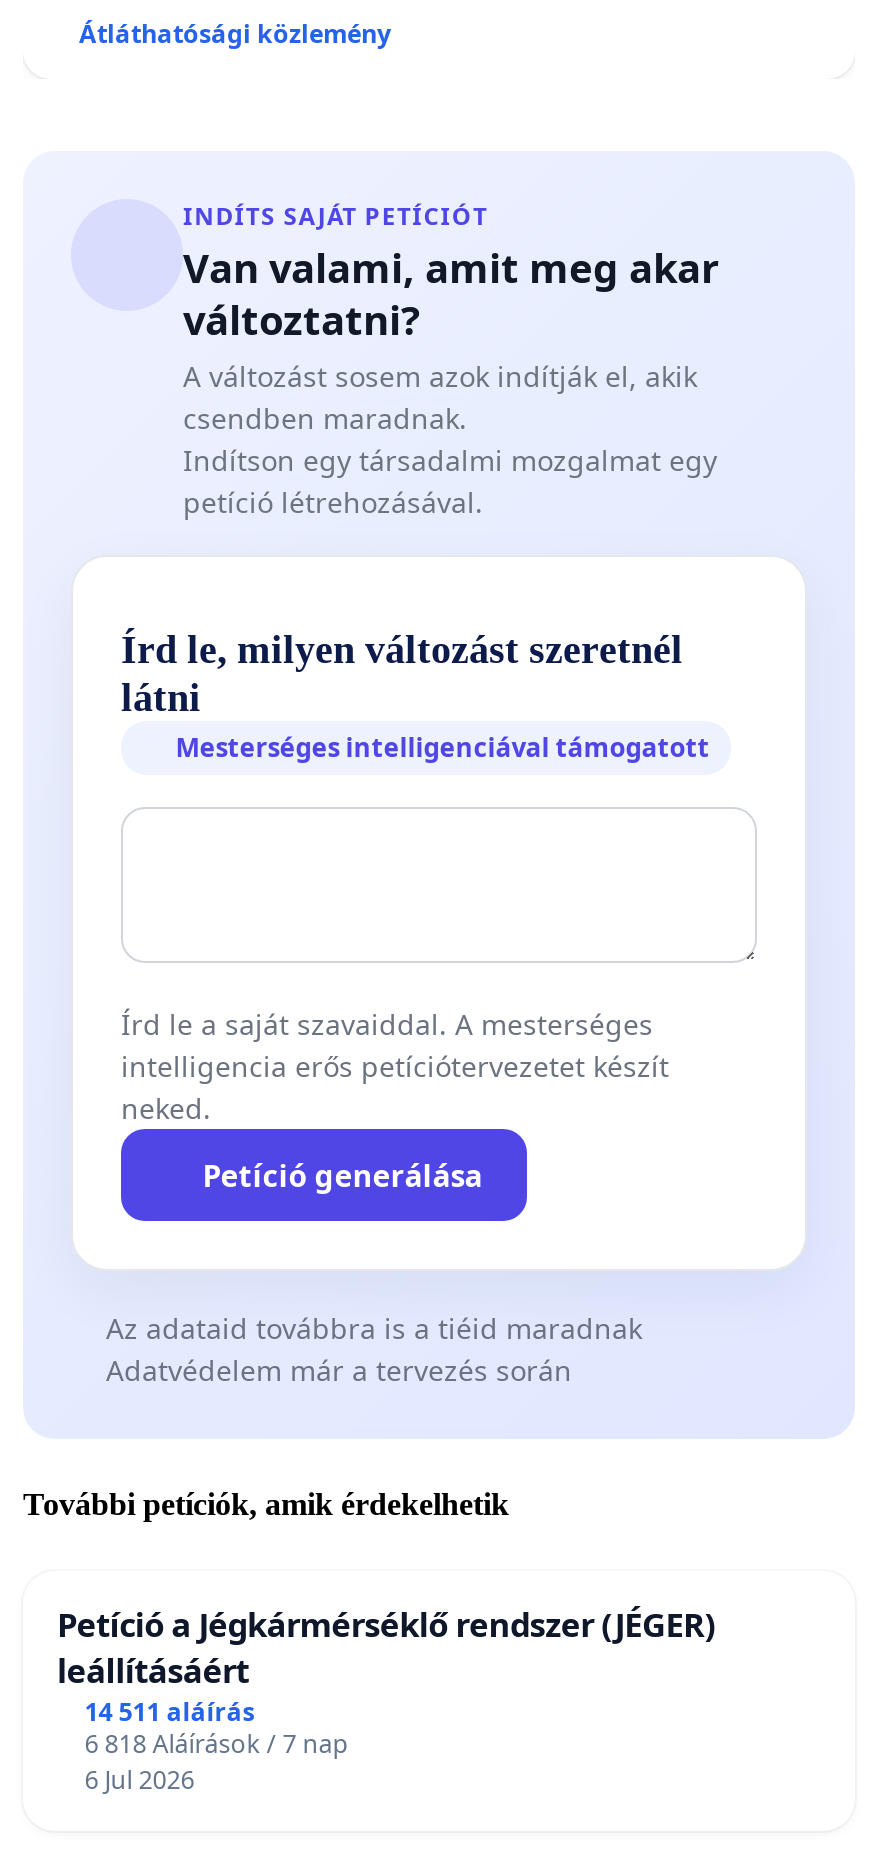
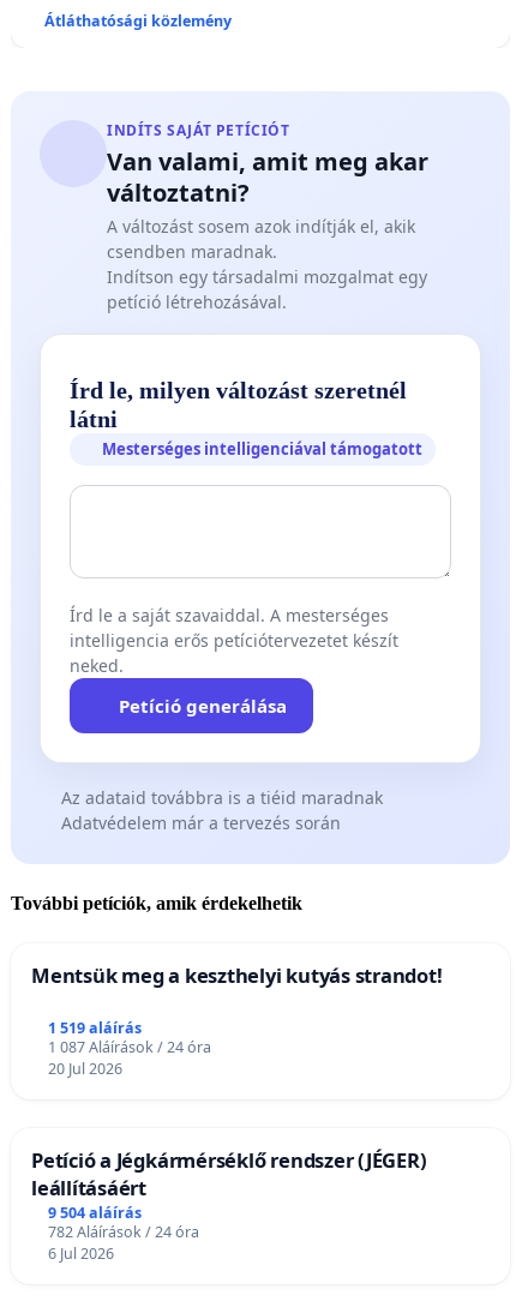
none -> [31,961,442,1079] Mentsük meg a keszthelyi kutyás strandot! | 1 519 aláírás | 1 087 Aláírások / 24 óra | 20 Jul 2026
[85,1694,255,1728] 14 511 aláírás -> [48,1202,141,1222] 9 504 aláírás
[85,1726,349,1760] 6 818 Aláírások / 7 nap -> [48,1221,199,1242] 782 Aláírások / 24 óra

